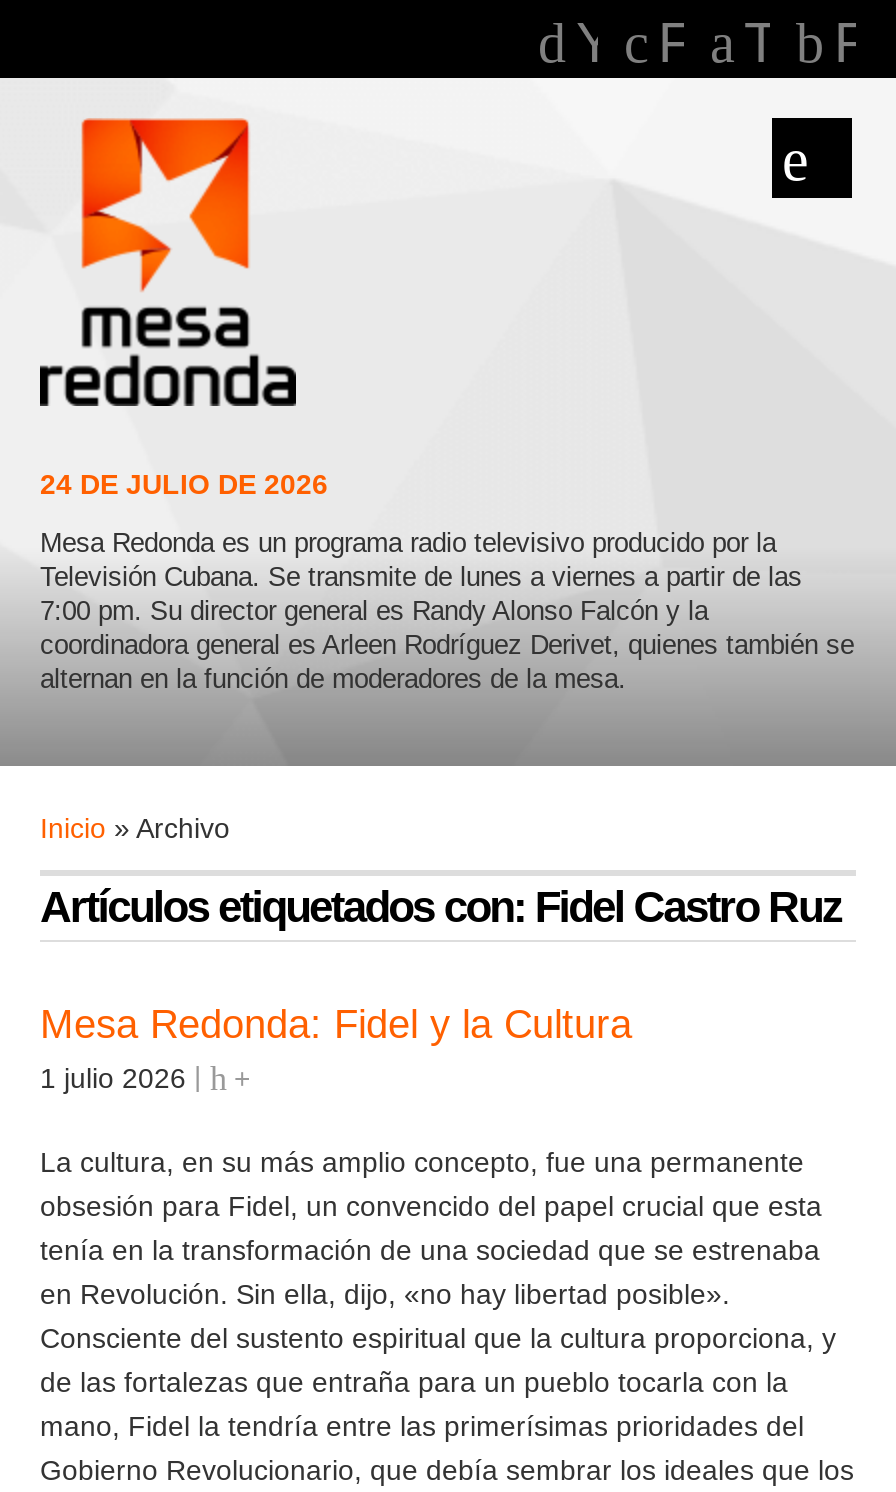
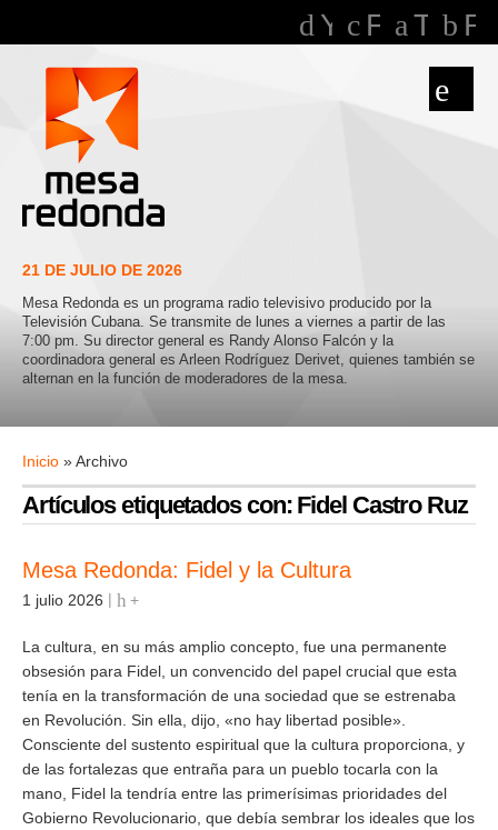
[40,468,328,500] 24 DE JULIO DE 2026 -> [22,261,182,279] 21 DE JULIO DE 2026

